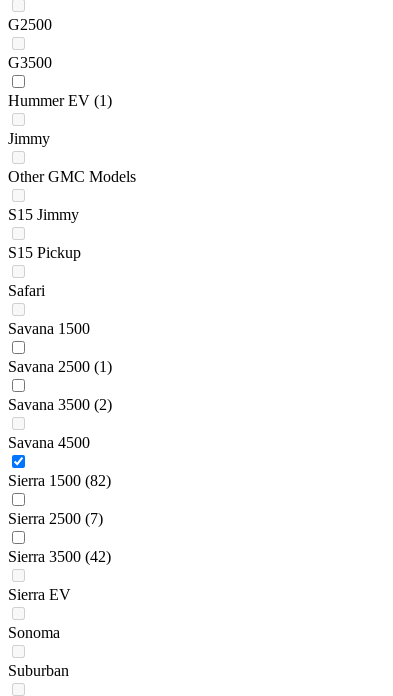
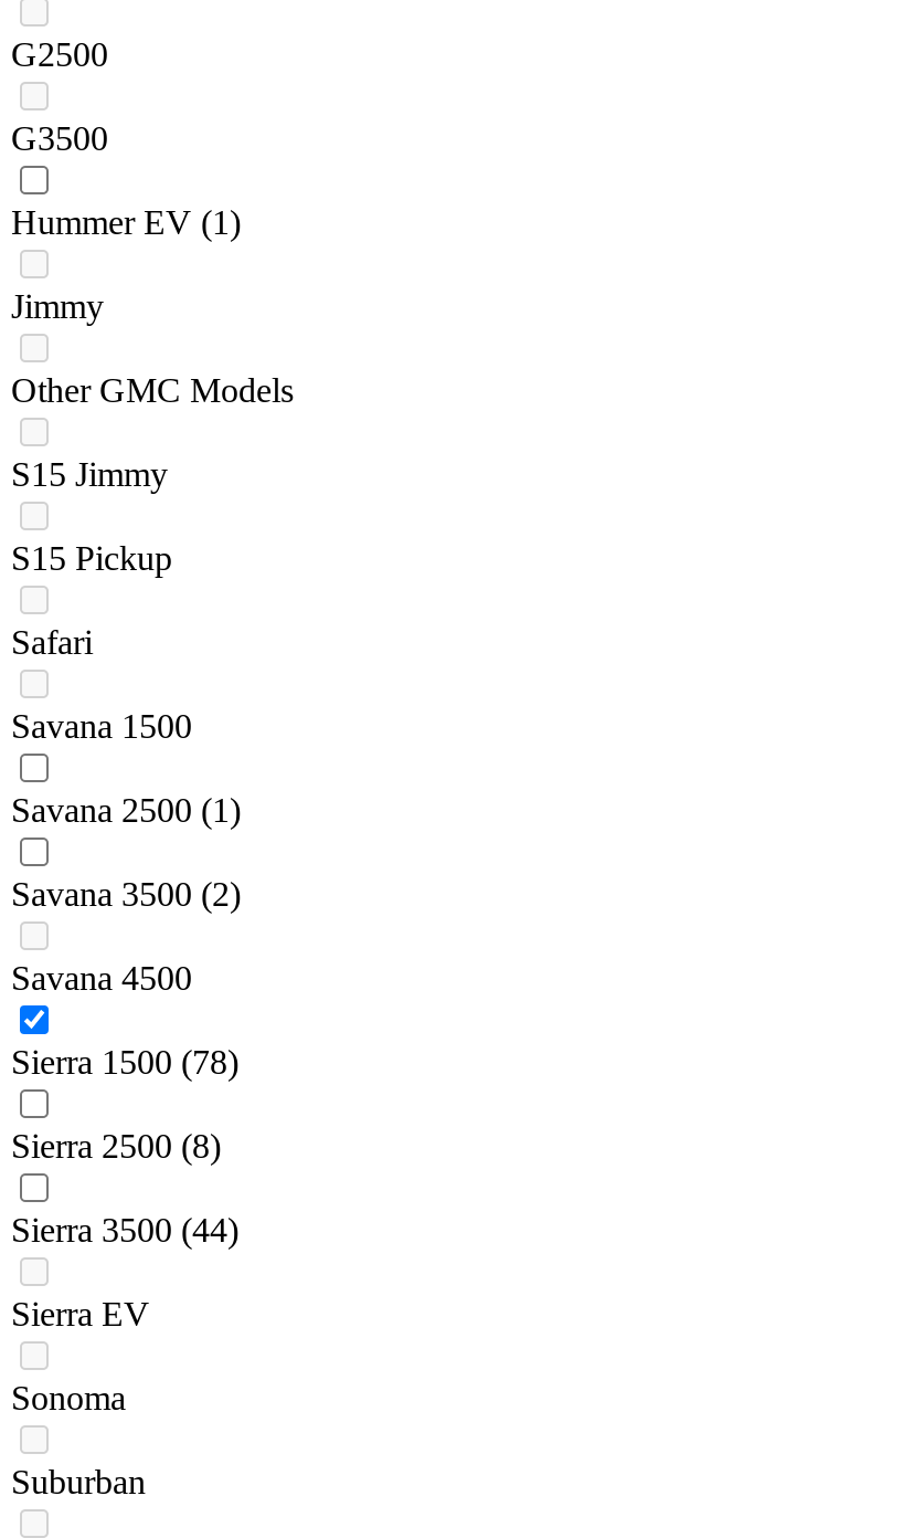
[8,472,111,489] Sierra 1500 (82) -> [11,1044,238,1081] Sierra 1500 (78)
[8,510,103,527] Sierra 2500 (7) -> [11,1128,221,1165] Sierra 2500 (8)
[8,548,111,565] Sierra 3500 (42) -> [11,1212,238,1249] Sierra 3500 (44)

